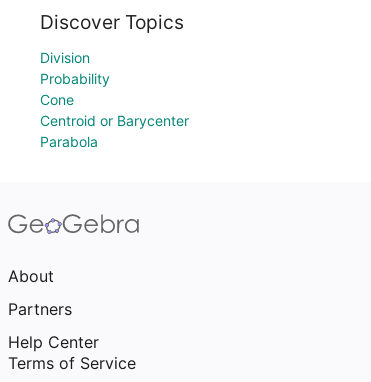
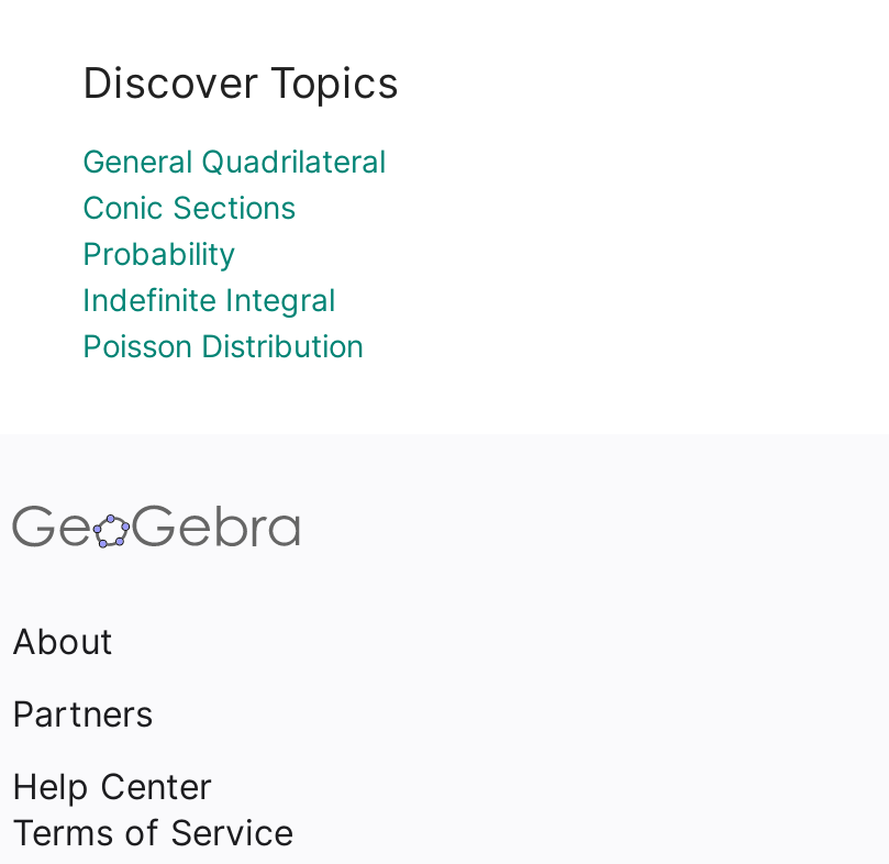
[40,49,90,66] Division -> [82,142,386,225] General Quadrilateral | Conic Sections
moved [40,70,110,87] -> [82,234,236,272]: Probability
[40,91,189,150] Cone | Centroid or Barycenter | Parabola -> [82,280,364,364] Indefinite Integral | Poisson Distribution

